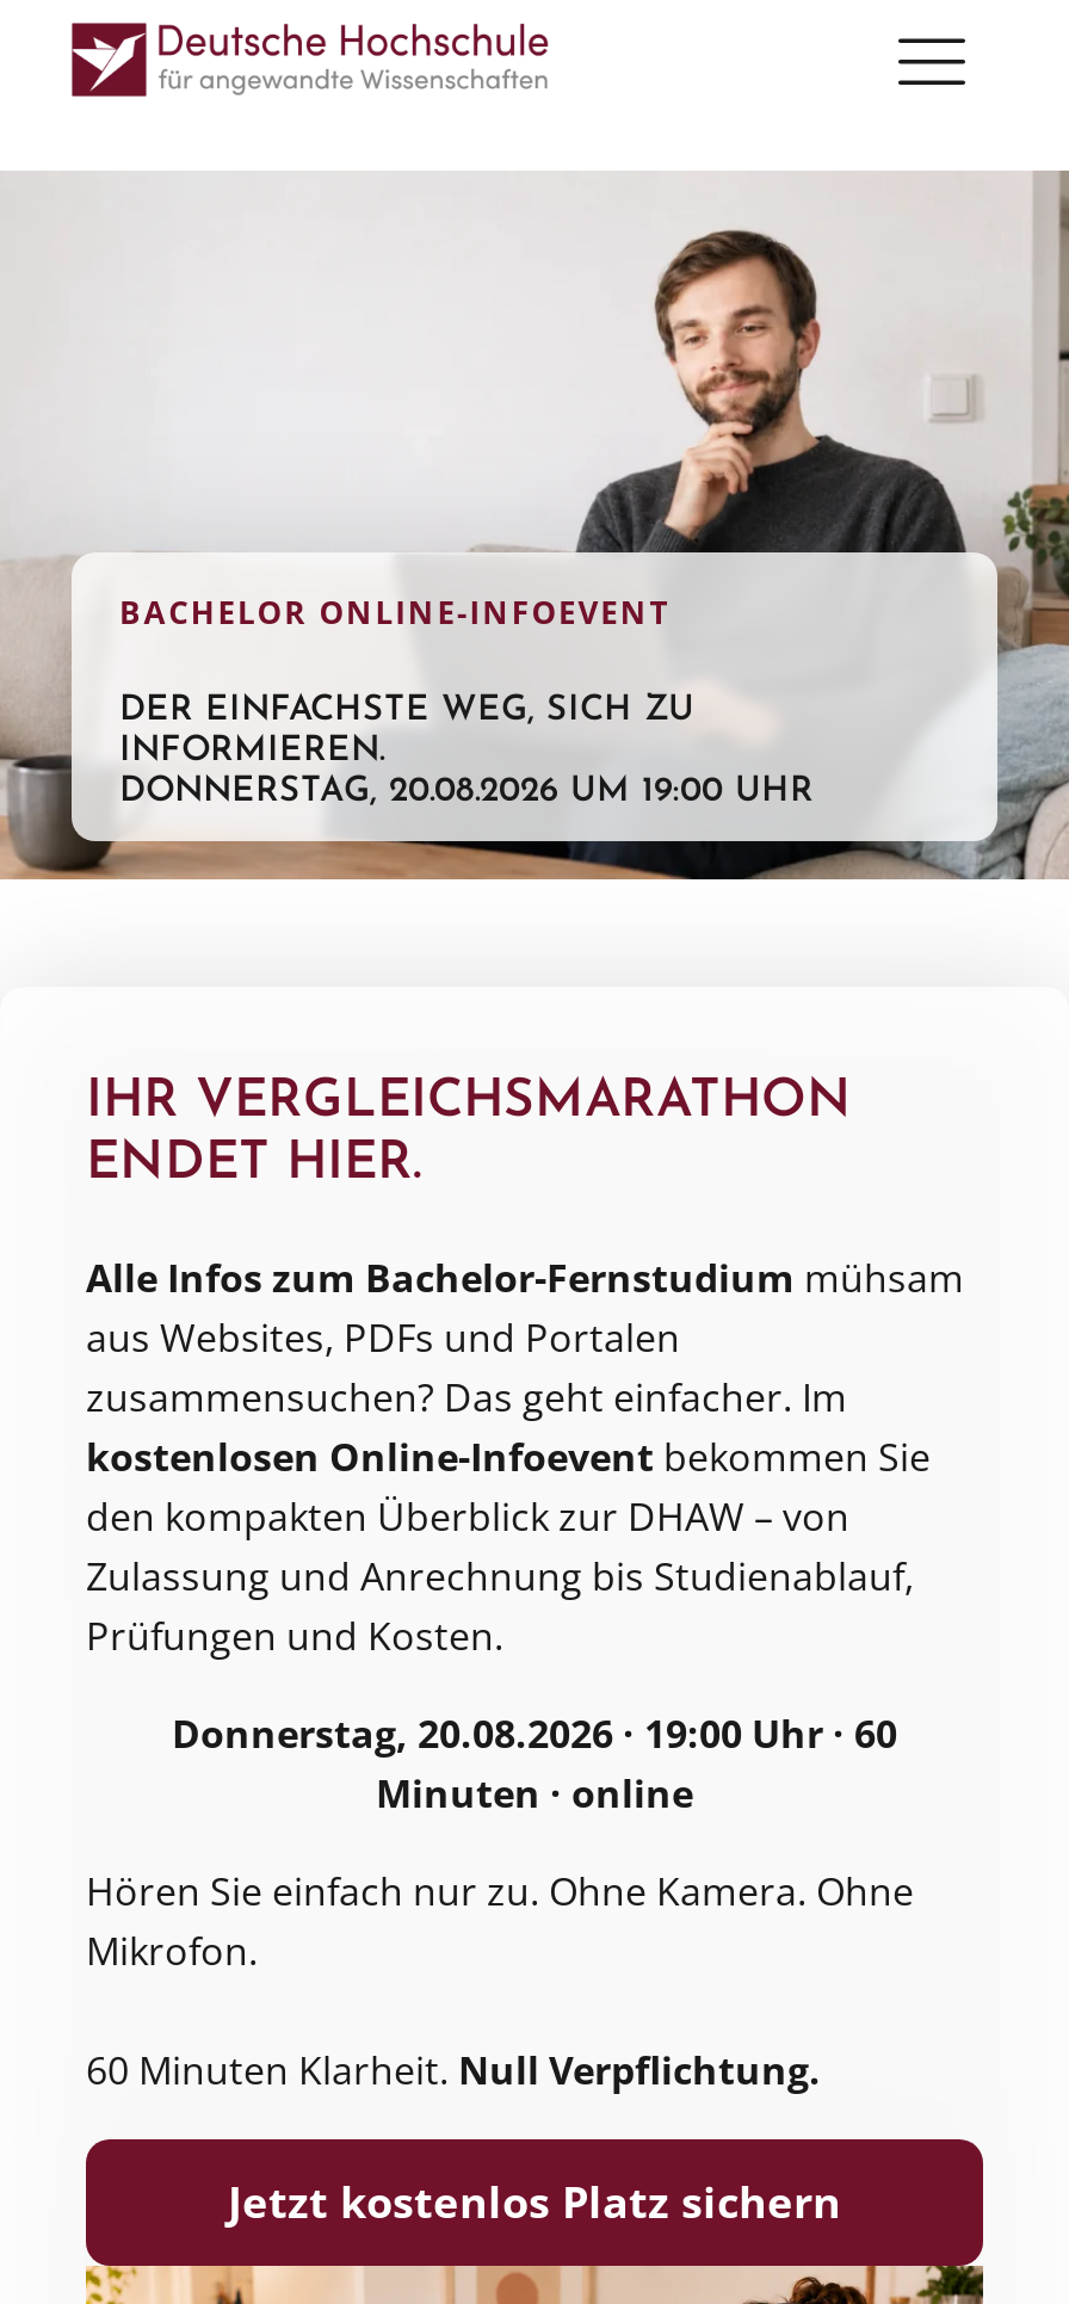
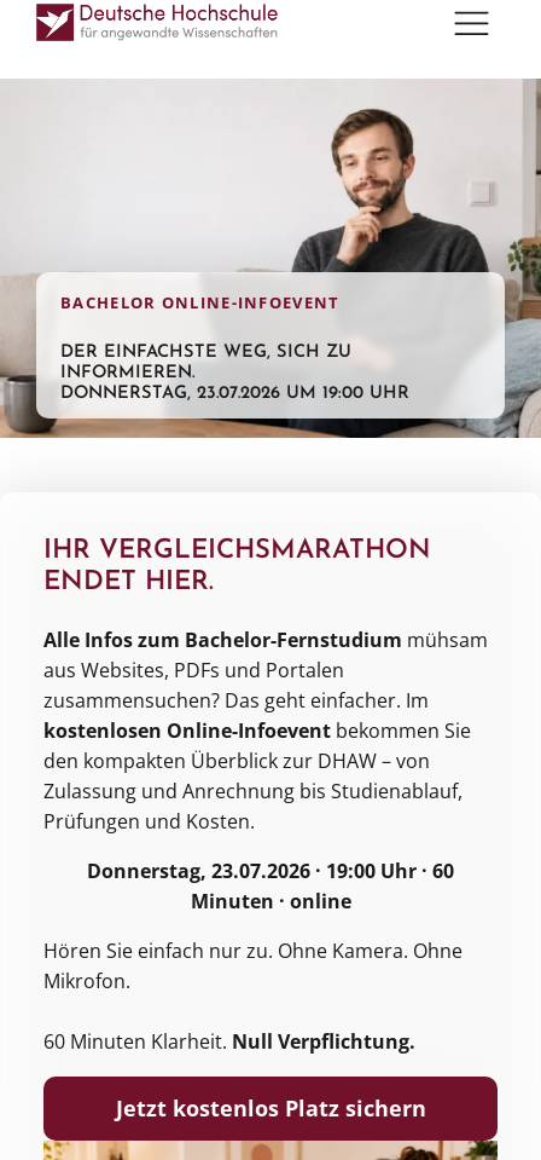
[119,774,814,810] DONNERSTAG, 20.08.2026 UM 19:00 UHR -> [60,385,409,403] DONNERSTAG, 23.07.2026 UM 19:00 UHR
[172,1707,897,1760] Donnerstag, 20.08.2026 · 19:00 Uhr · 60 -> [87,858,454,884] Donnerstag, 23.07.2026 · 19:00 Uhr · 60

